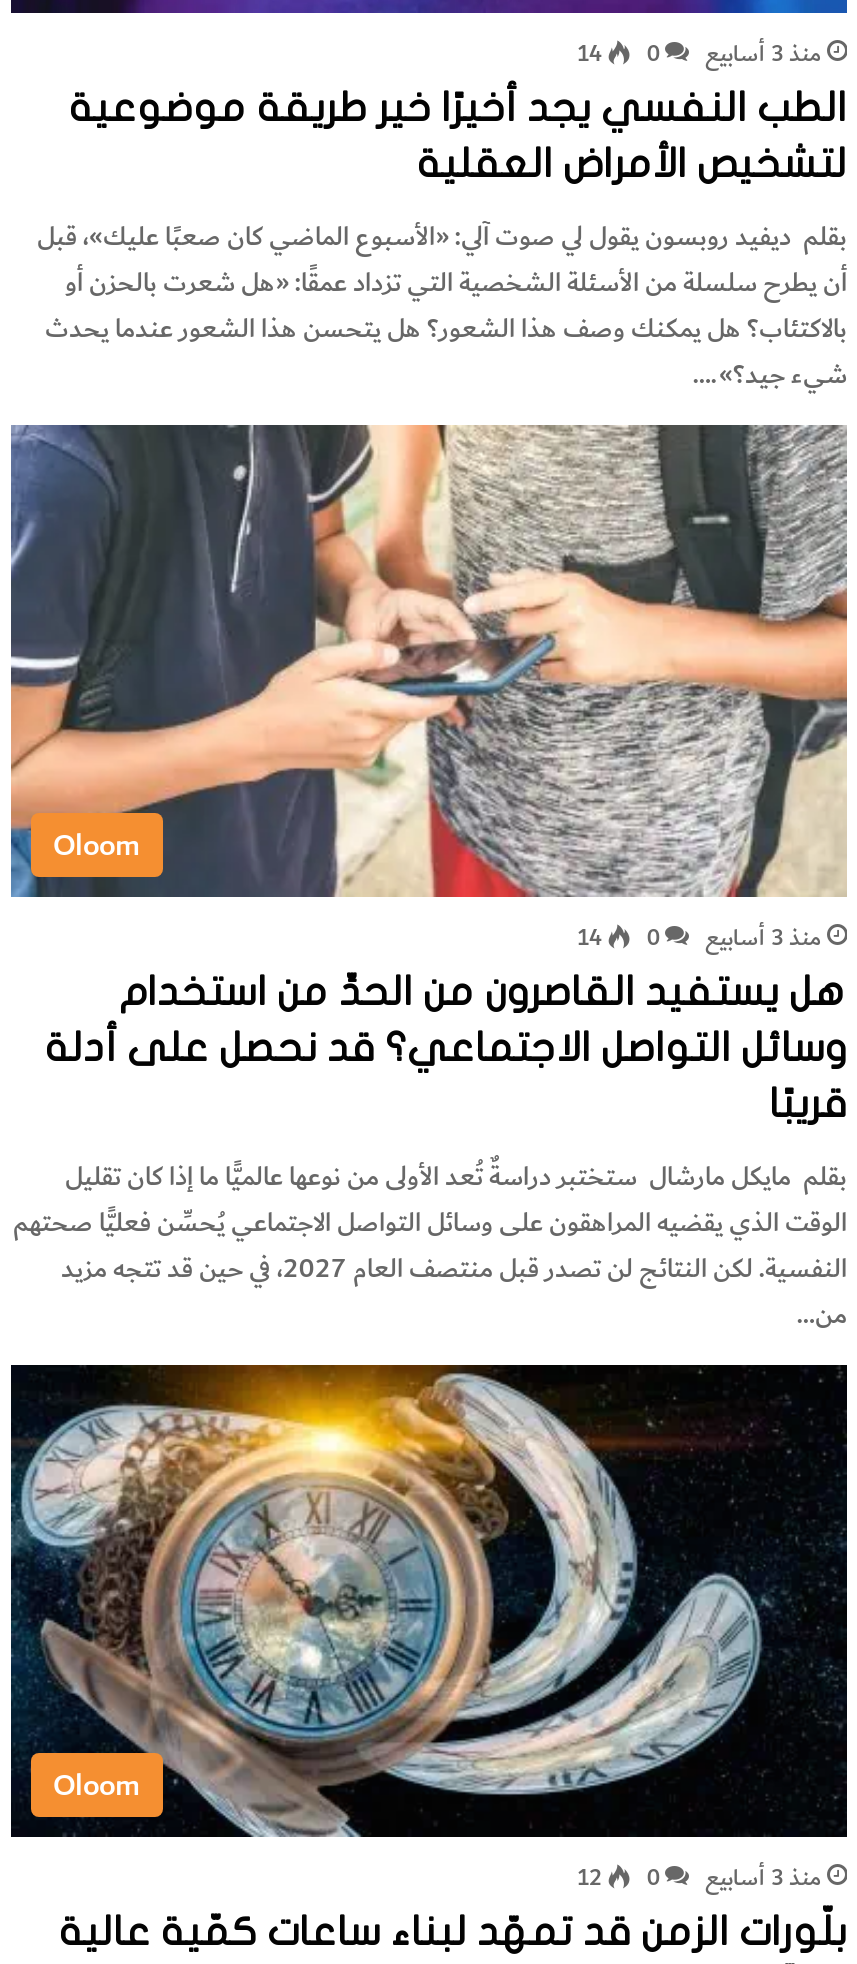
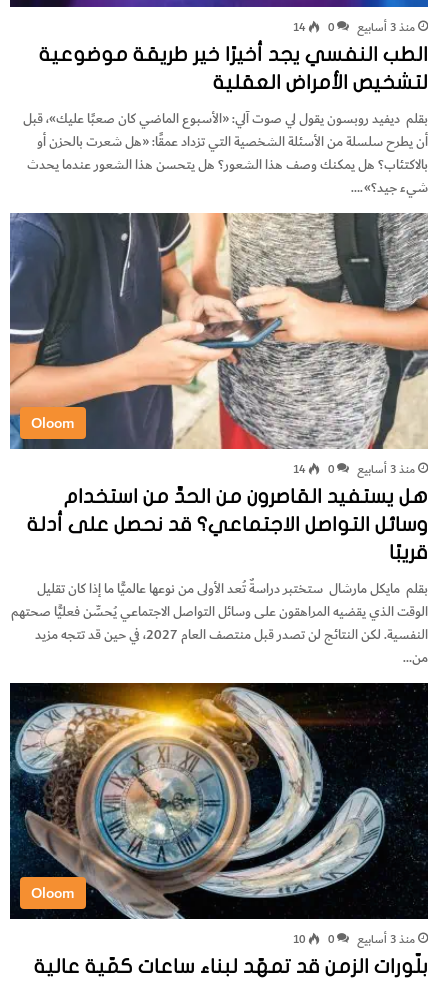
[577,1859,659,1897] 12 0 -> [293,929,334,948] 10 0

